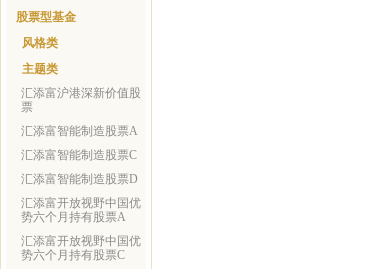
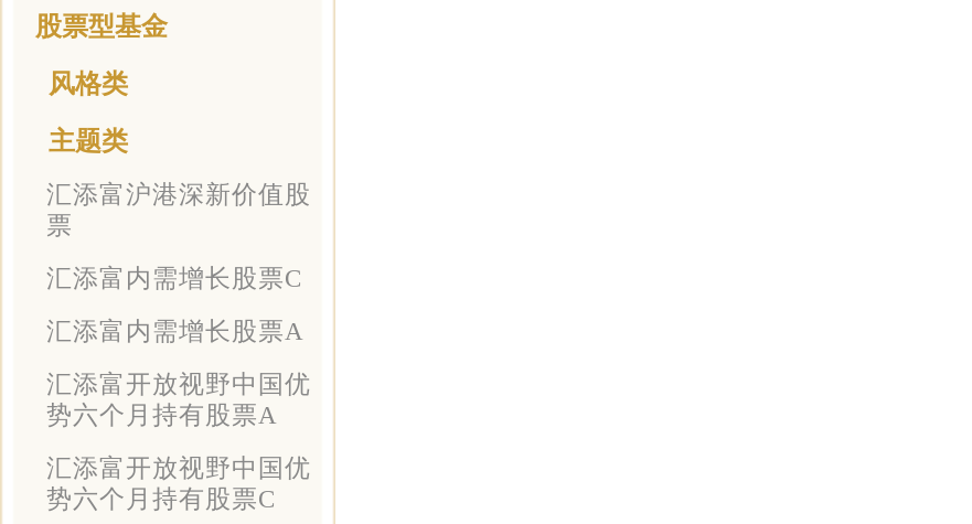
[21,125,138,185] 汇添富智能制造股票A | 汇添富智能制造股票C | 汇添富智能制造股票D -> [46,265,305,344] 汇添富内需增长股票C | 汇添富内需增长股票A

